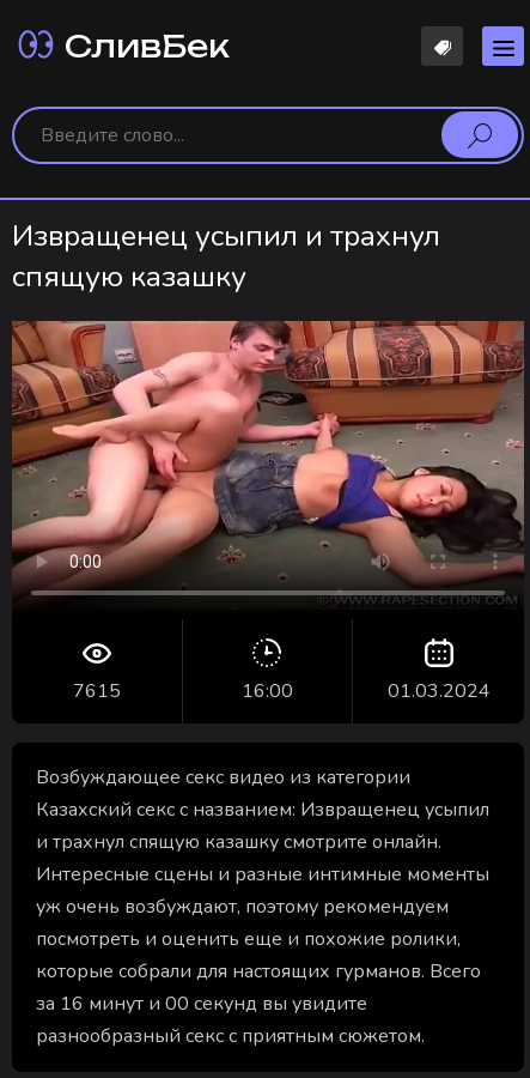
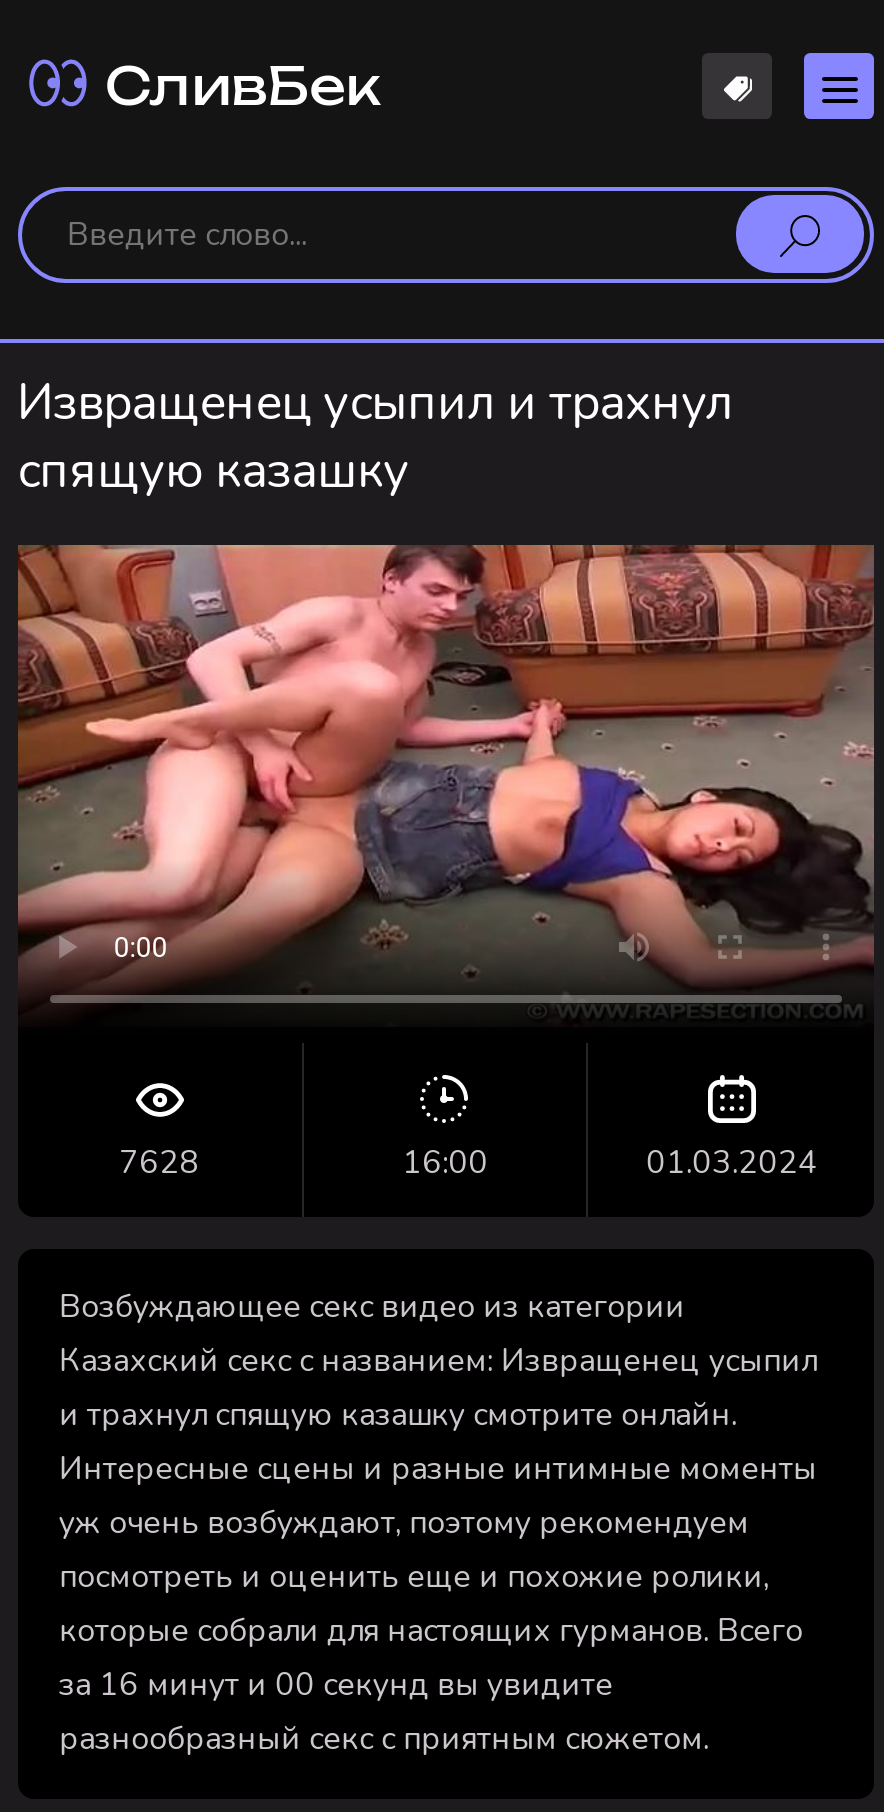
[72,678,120,704] 7615 -> [119,1141,199,1185] 7628

